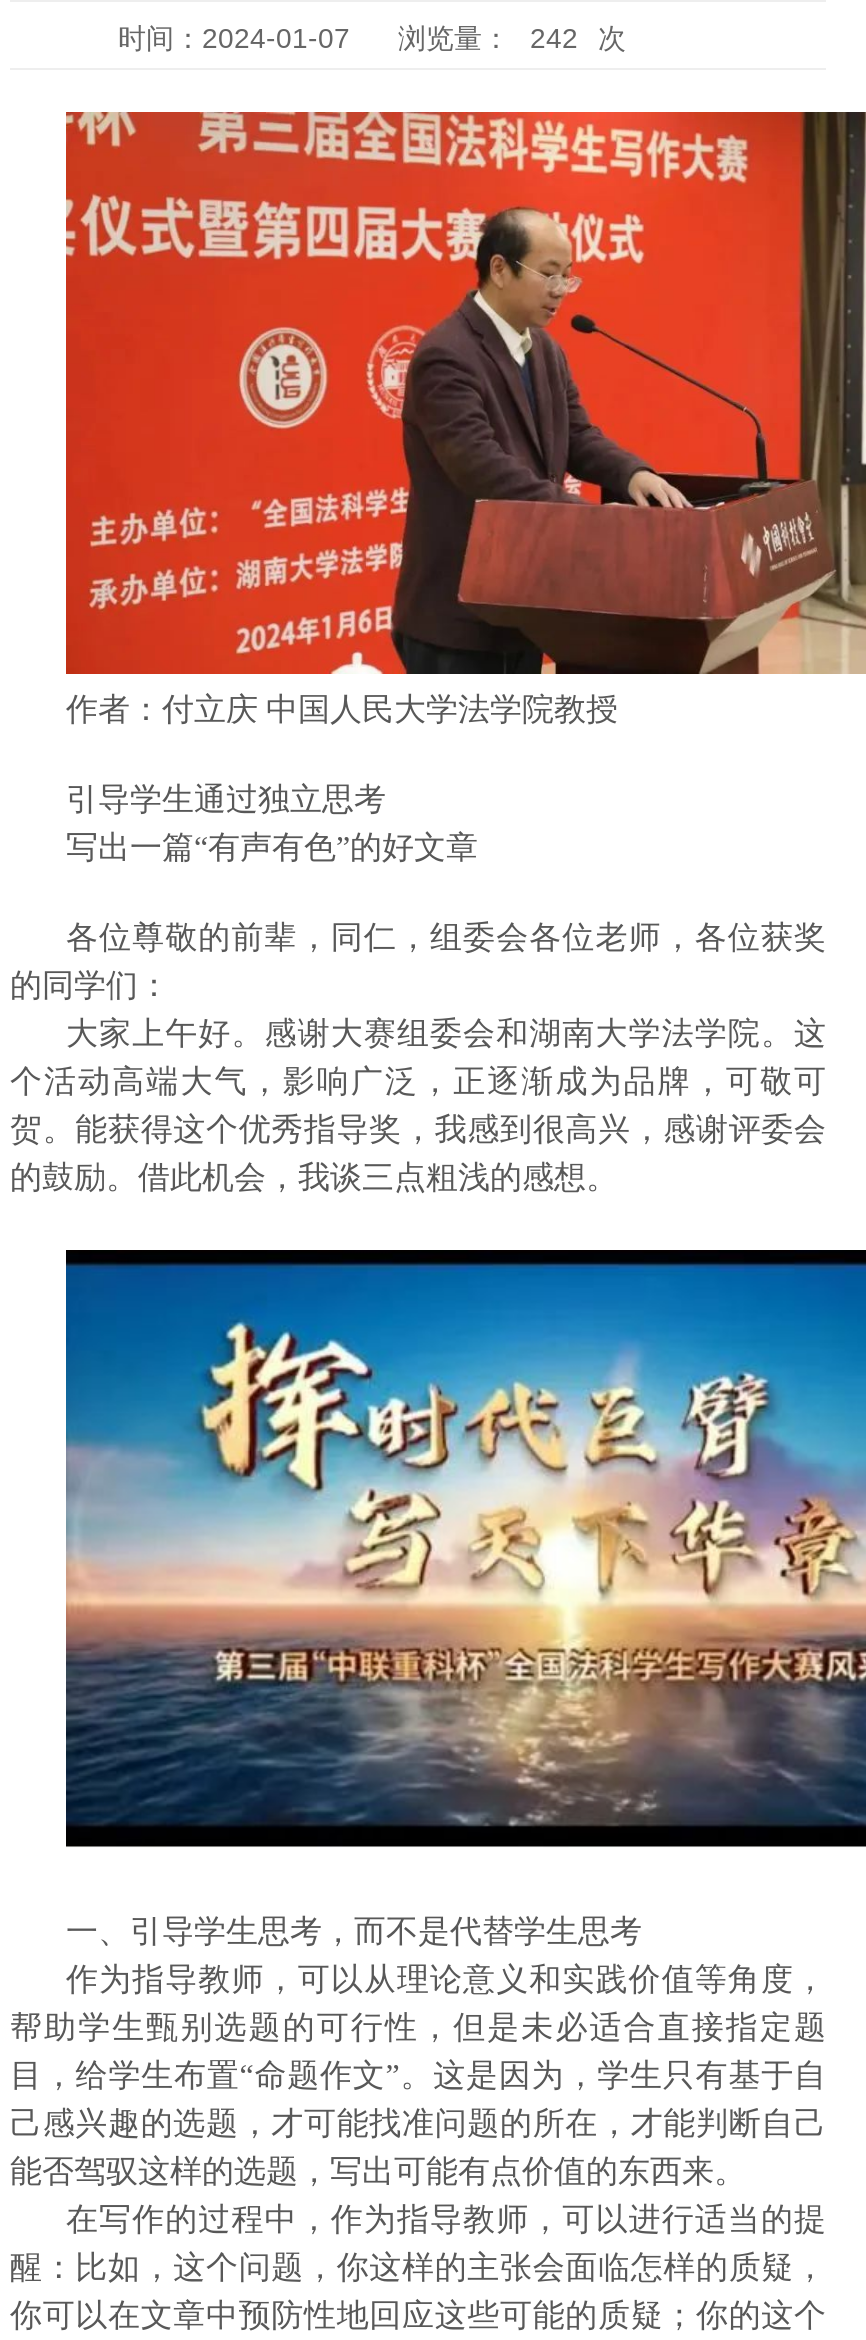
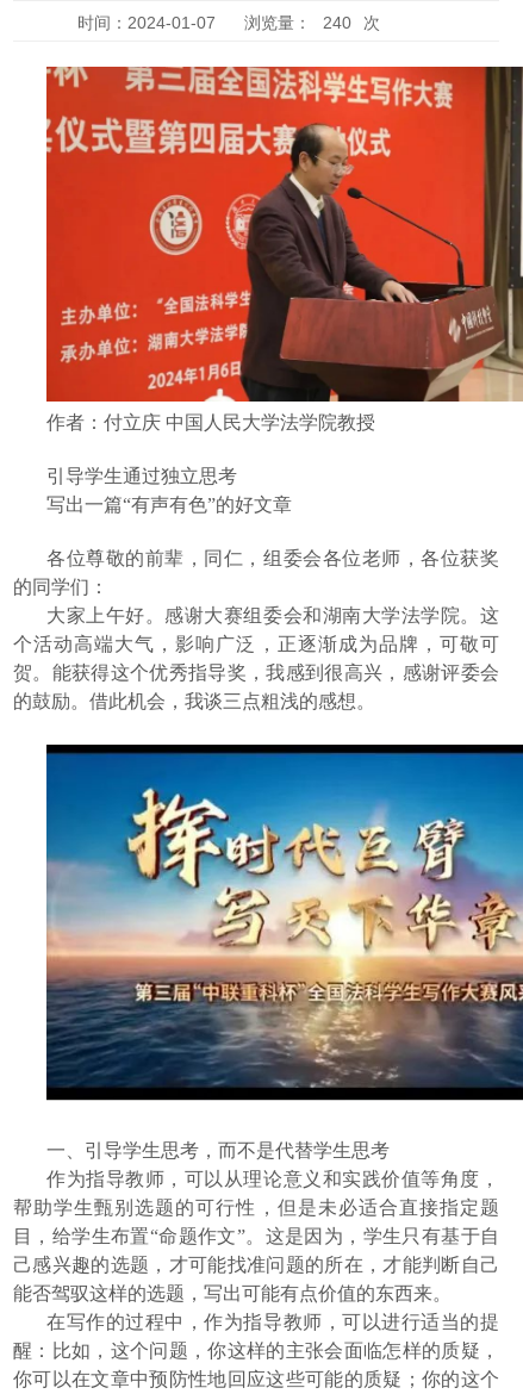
[118,22,626,54] 时间：2024-01-07 浏览量： 242 次 -> [77,13,380,32] 时间：2024-01-07 浏览量： 240 次

